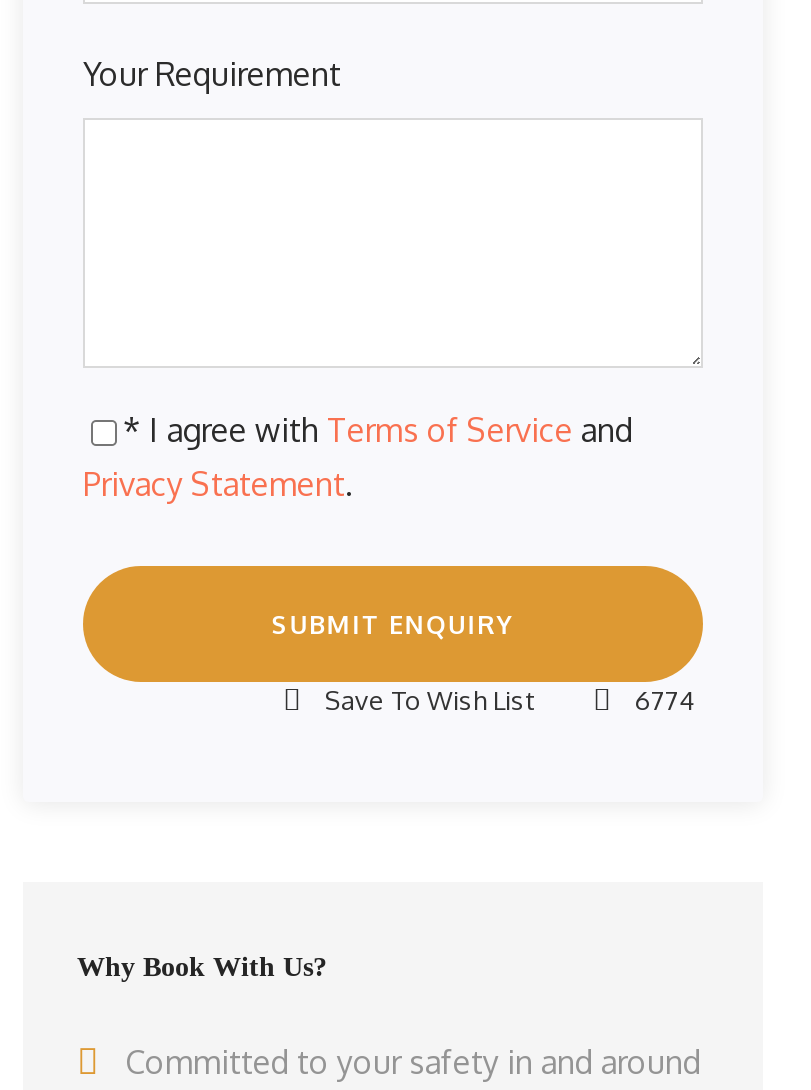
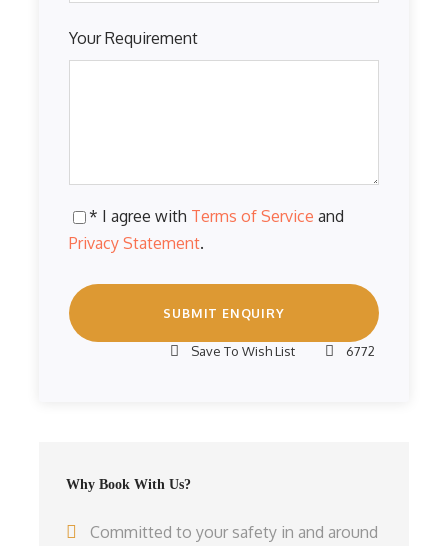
[635,684,695,716] 6774 -> [346,343,375,359] 6772

